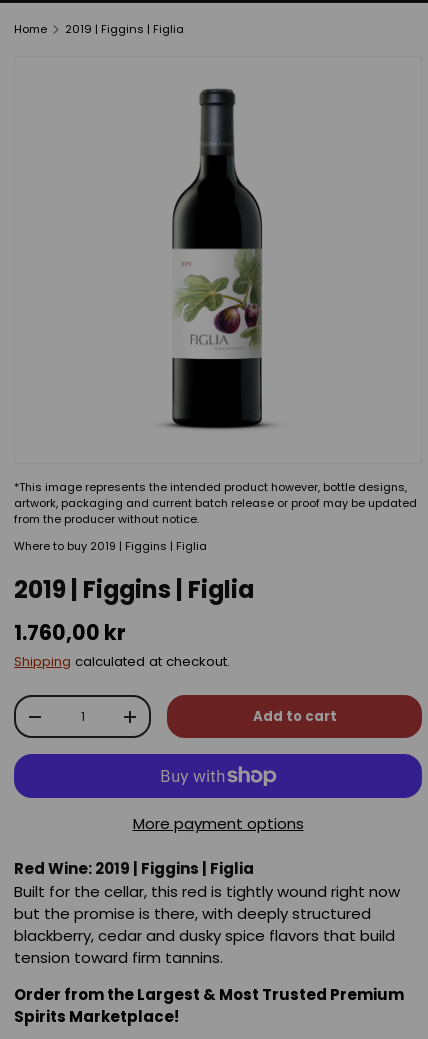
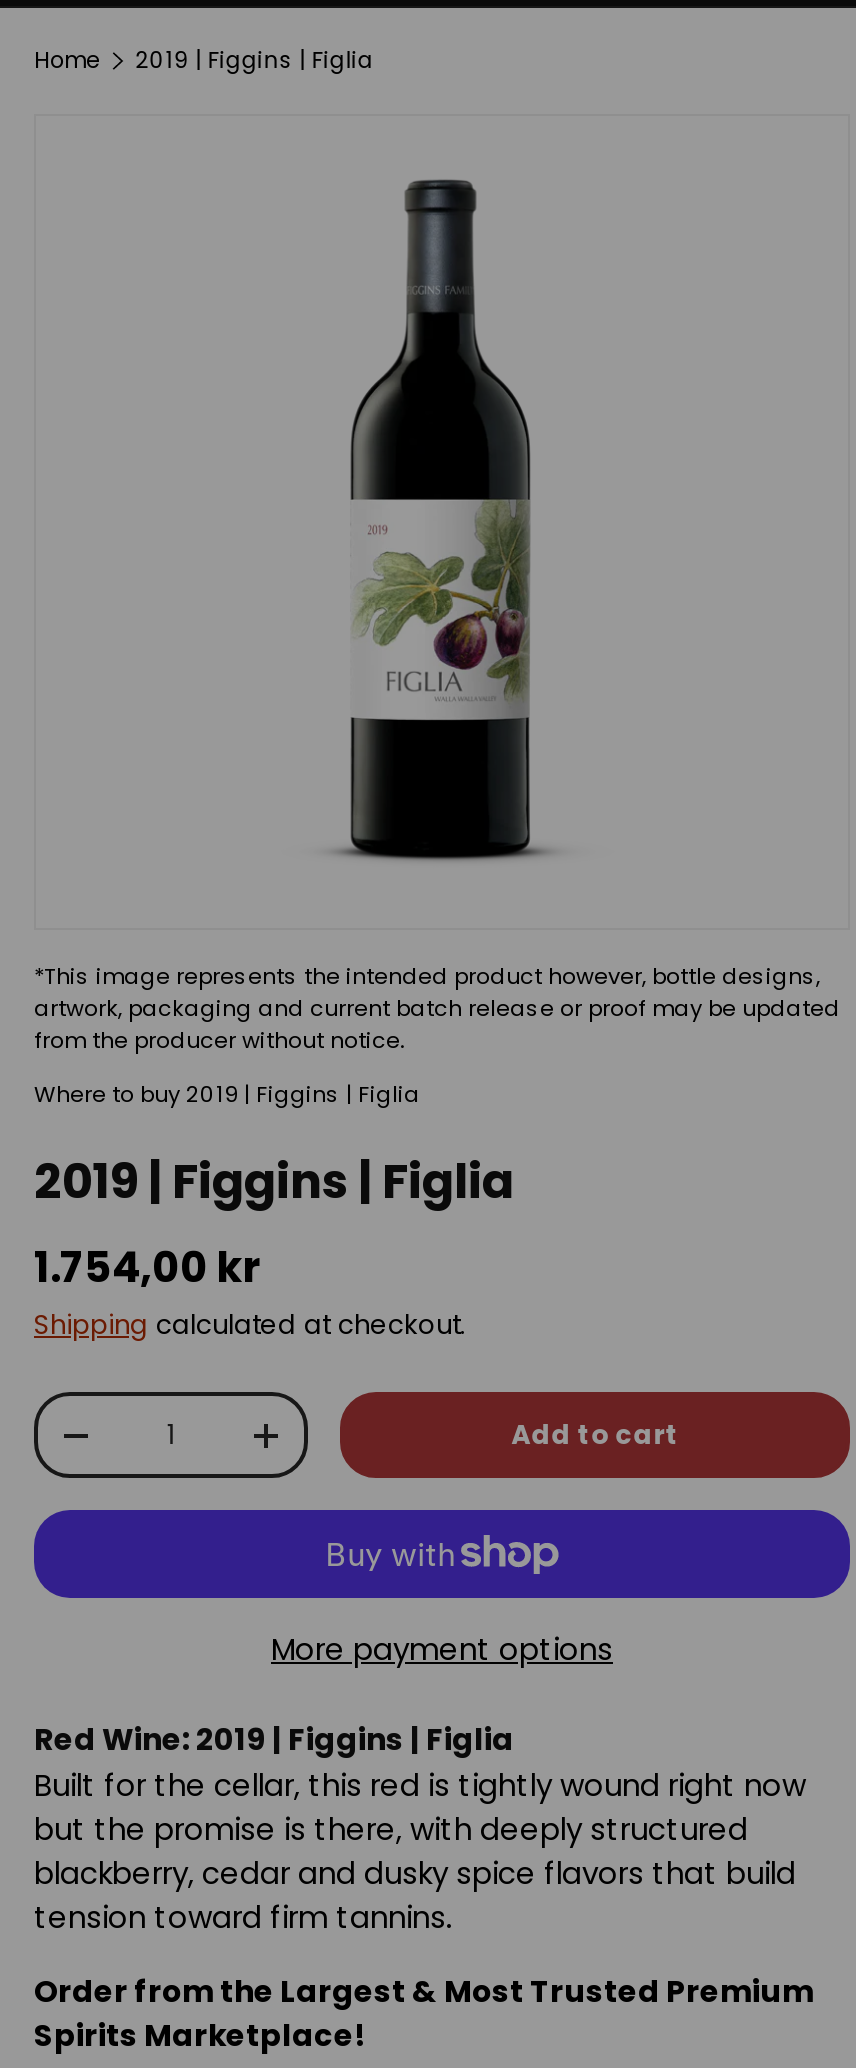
[14,618,126,647] 1.760,00 kr -> [34,1238,260,1296] 1.754,00 kr

